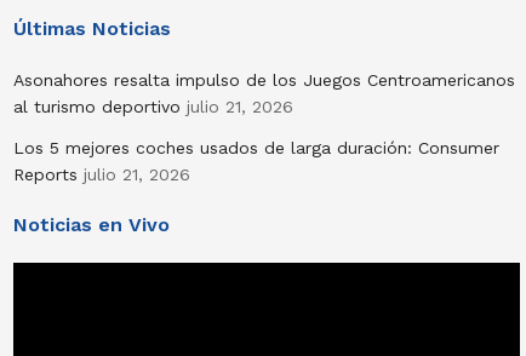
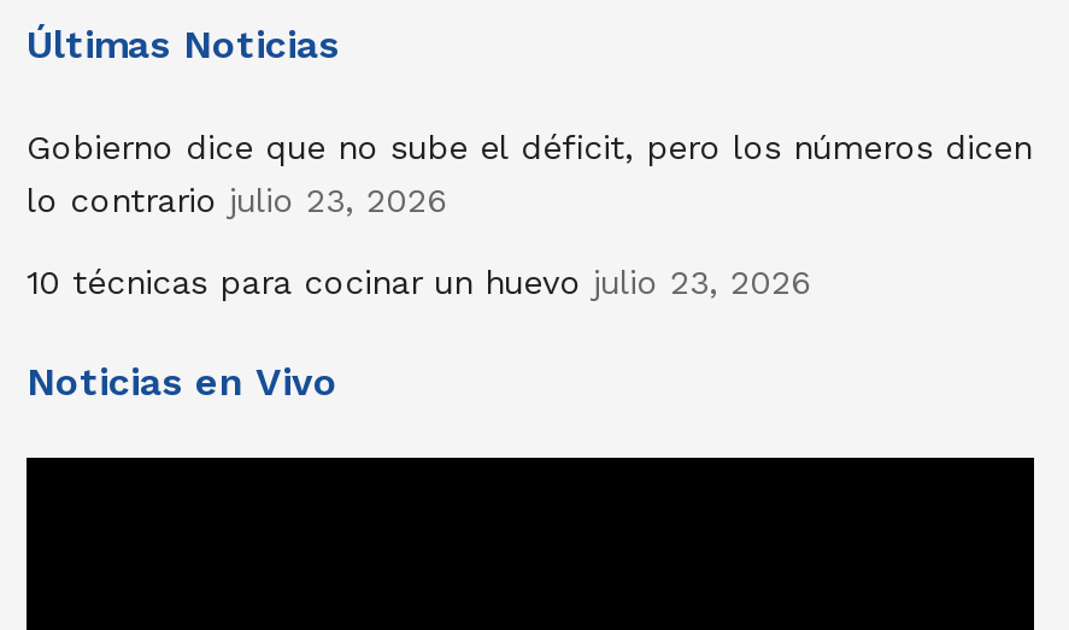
[13,71,515,117] Asonahores resalta impulso de los Juegos Centroamericanos | al turismo deportivo julio 21, 2026 -> [27,128,1032,220] Gobierno dice que no sube el déficit, pero los números dicen | lo contrario julio 23, 2026
[13,138,499,184] Los 5 mejores coches usados de larga duración: Consumer | Reports julio 21, 2026 -> [27,263,812,302] 10 técnicas para cocinar un huevo julio 23, 2026

